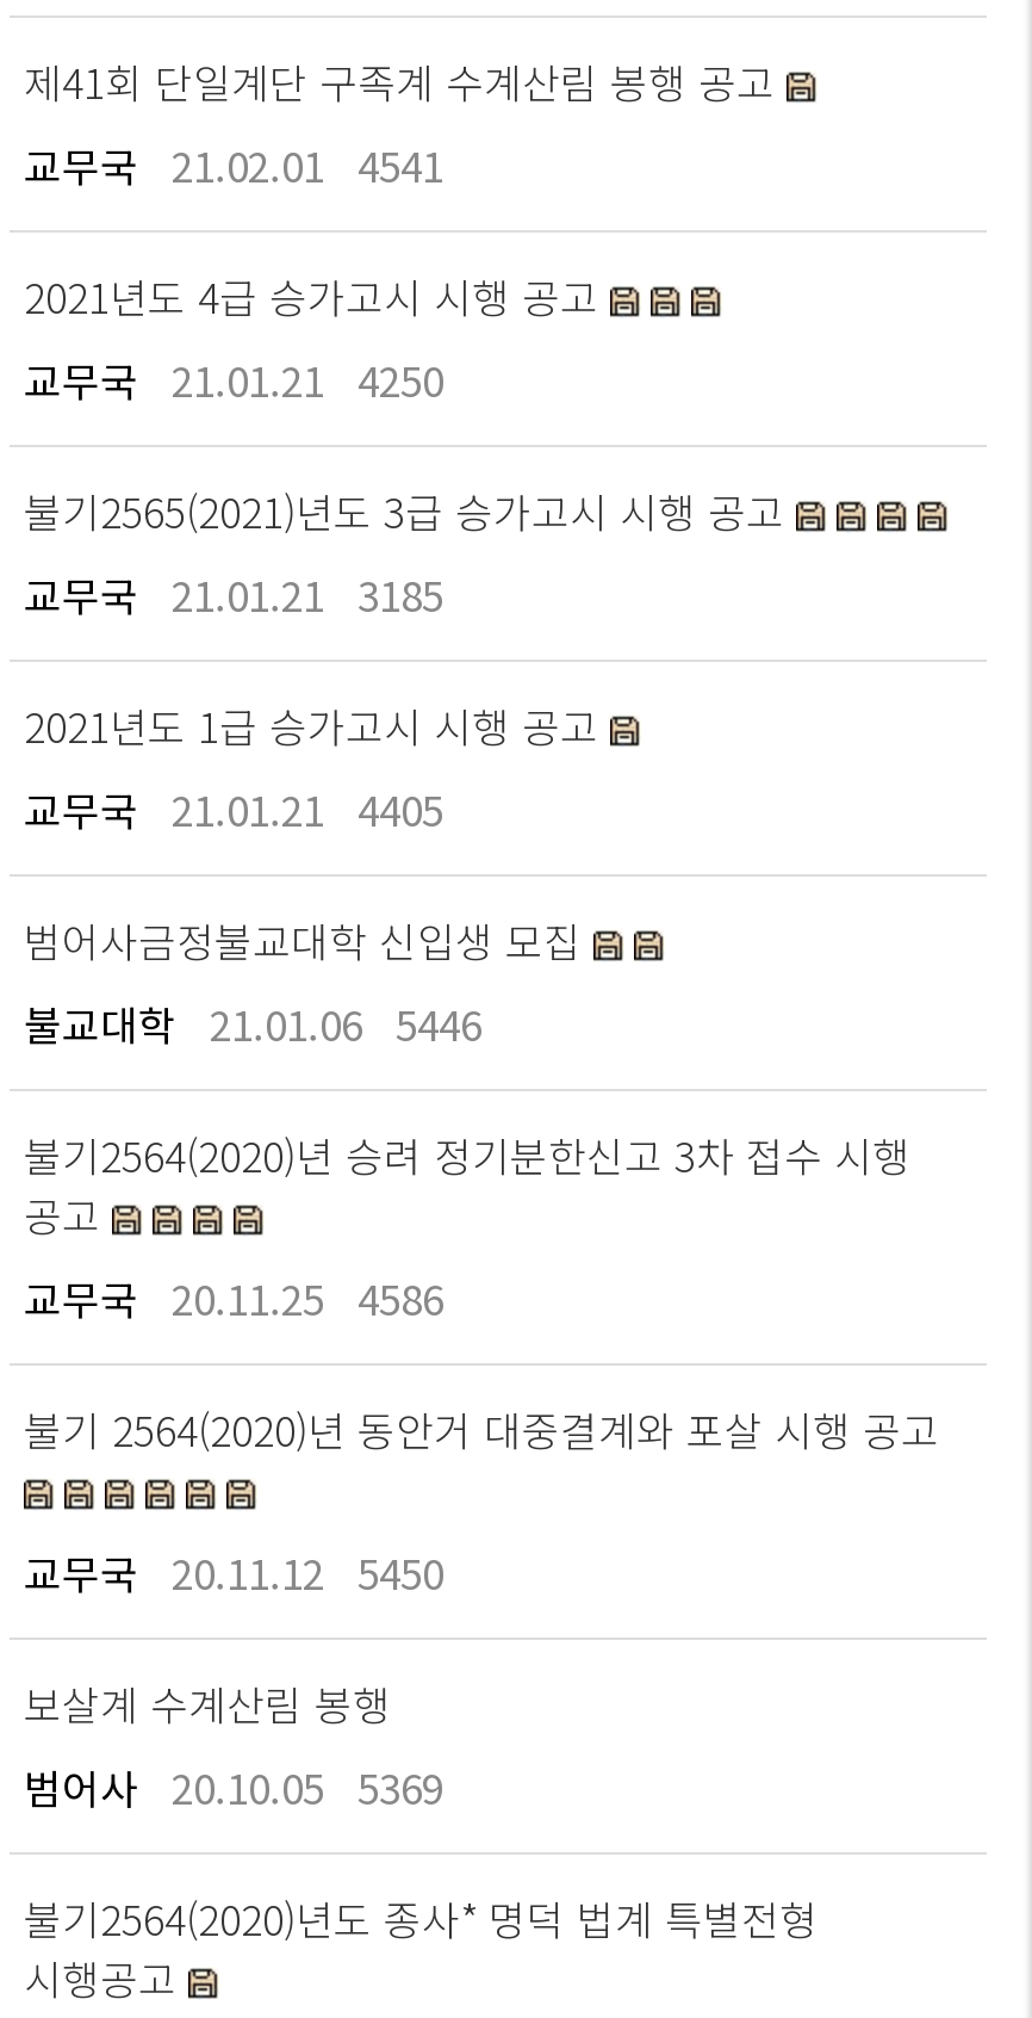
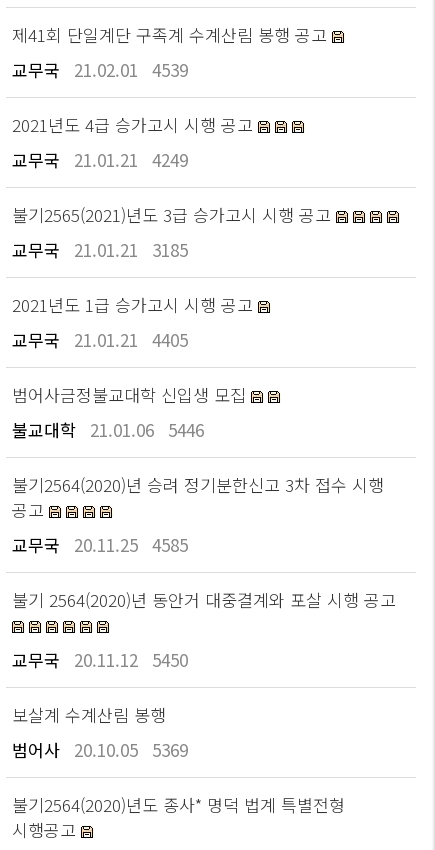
[24,135,443,194] 교무국 21.02.01 4541 -> [12,57,188,82] 교무국 21.02.01 4539
[24,349,443,409] 교무국 21.01.21 4250 -> [12,147,188,172] 교무국 21.01.21 4249
[24,1268,443,1327] 교무국 20.11.25 4586 -> [12,532,188,557] 교무국 20.11.25 4585

